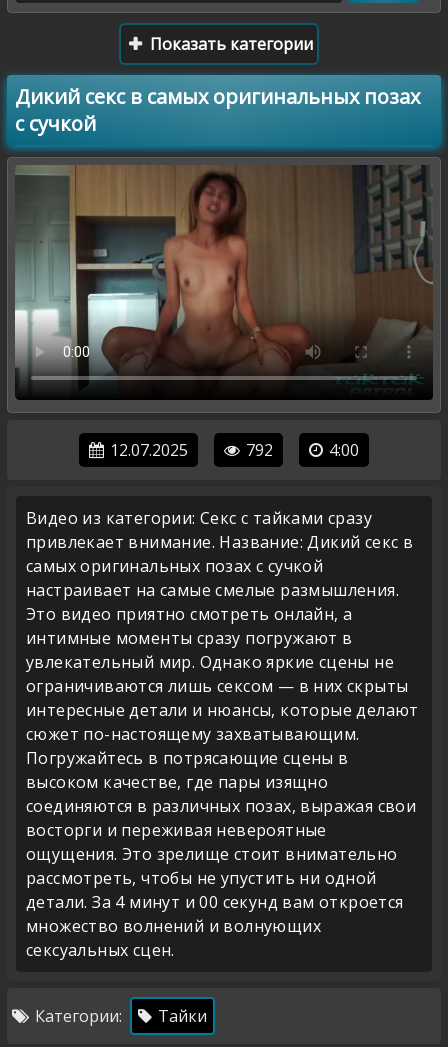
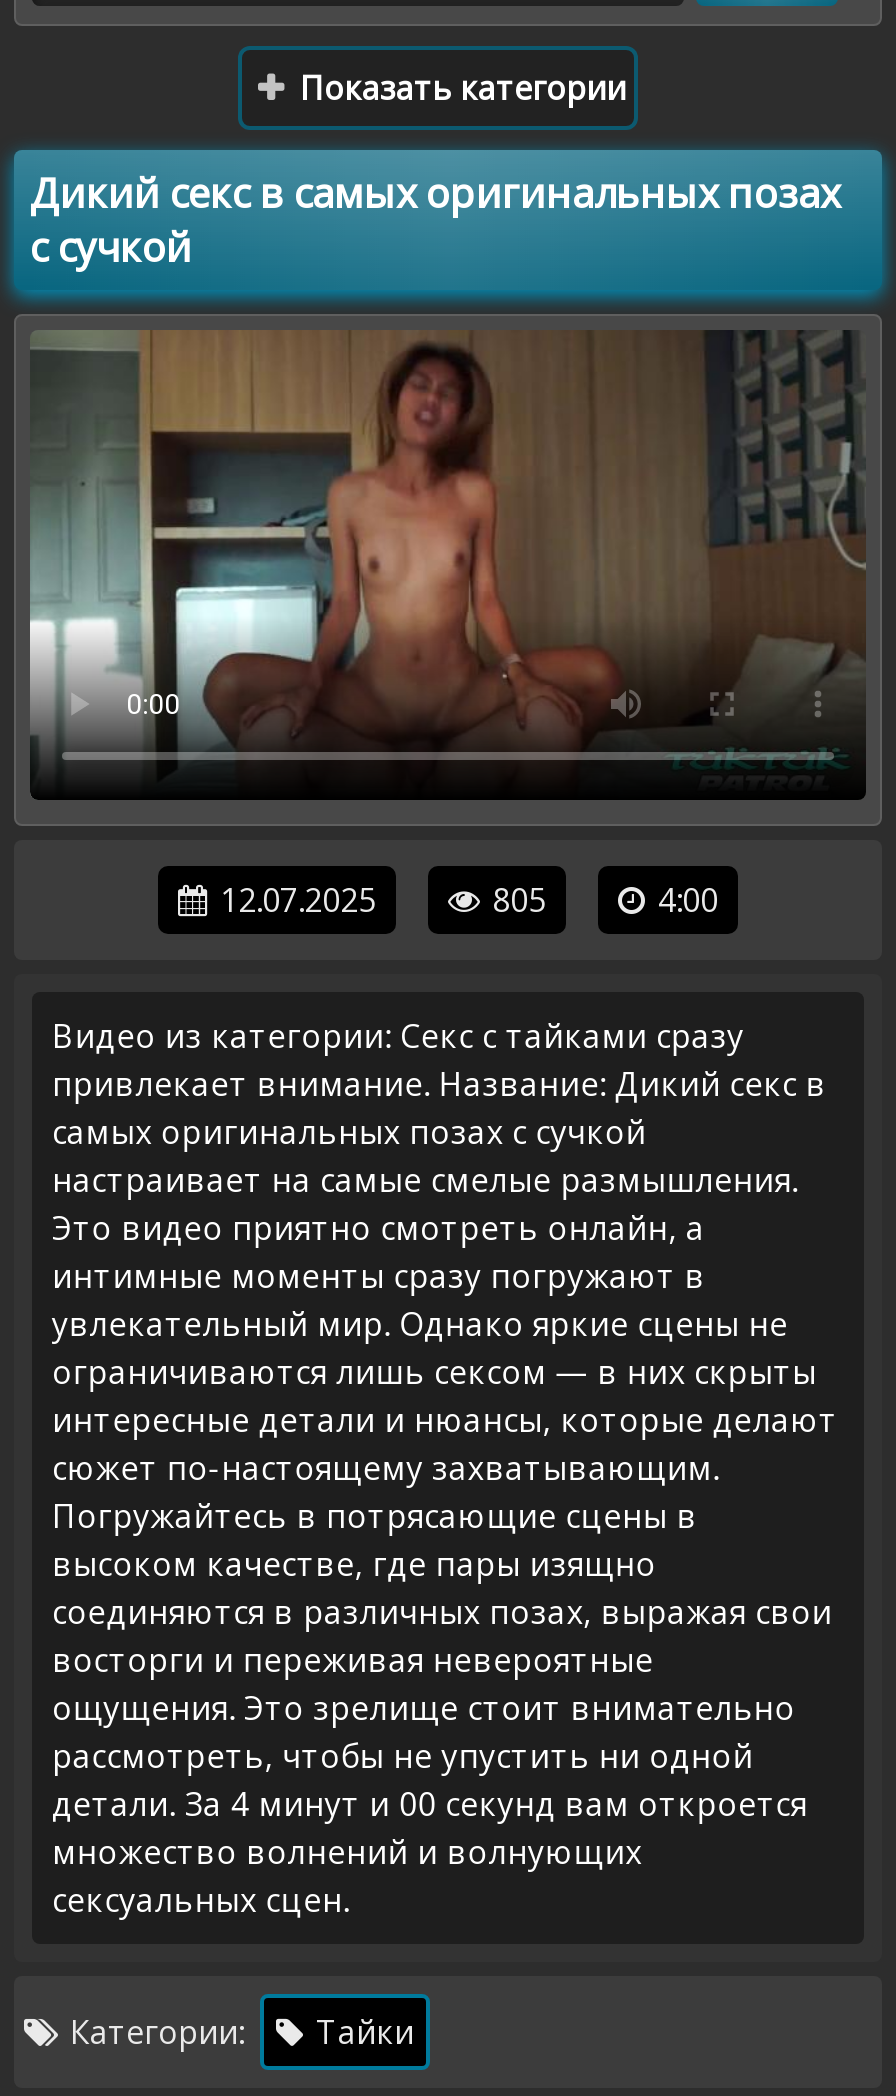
[242,439,273,461] 792 -> [484,878,546,922] 805

